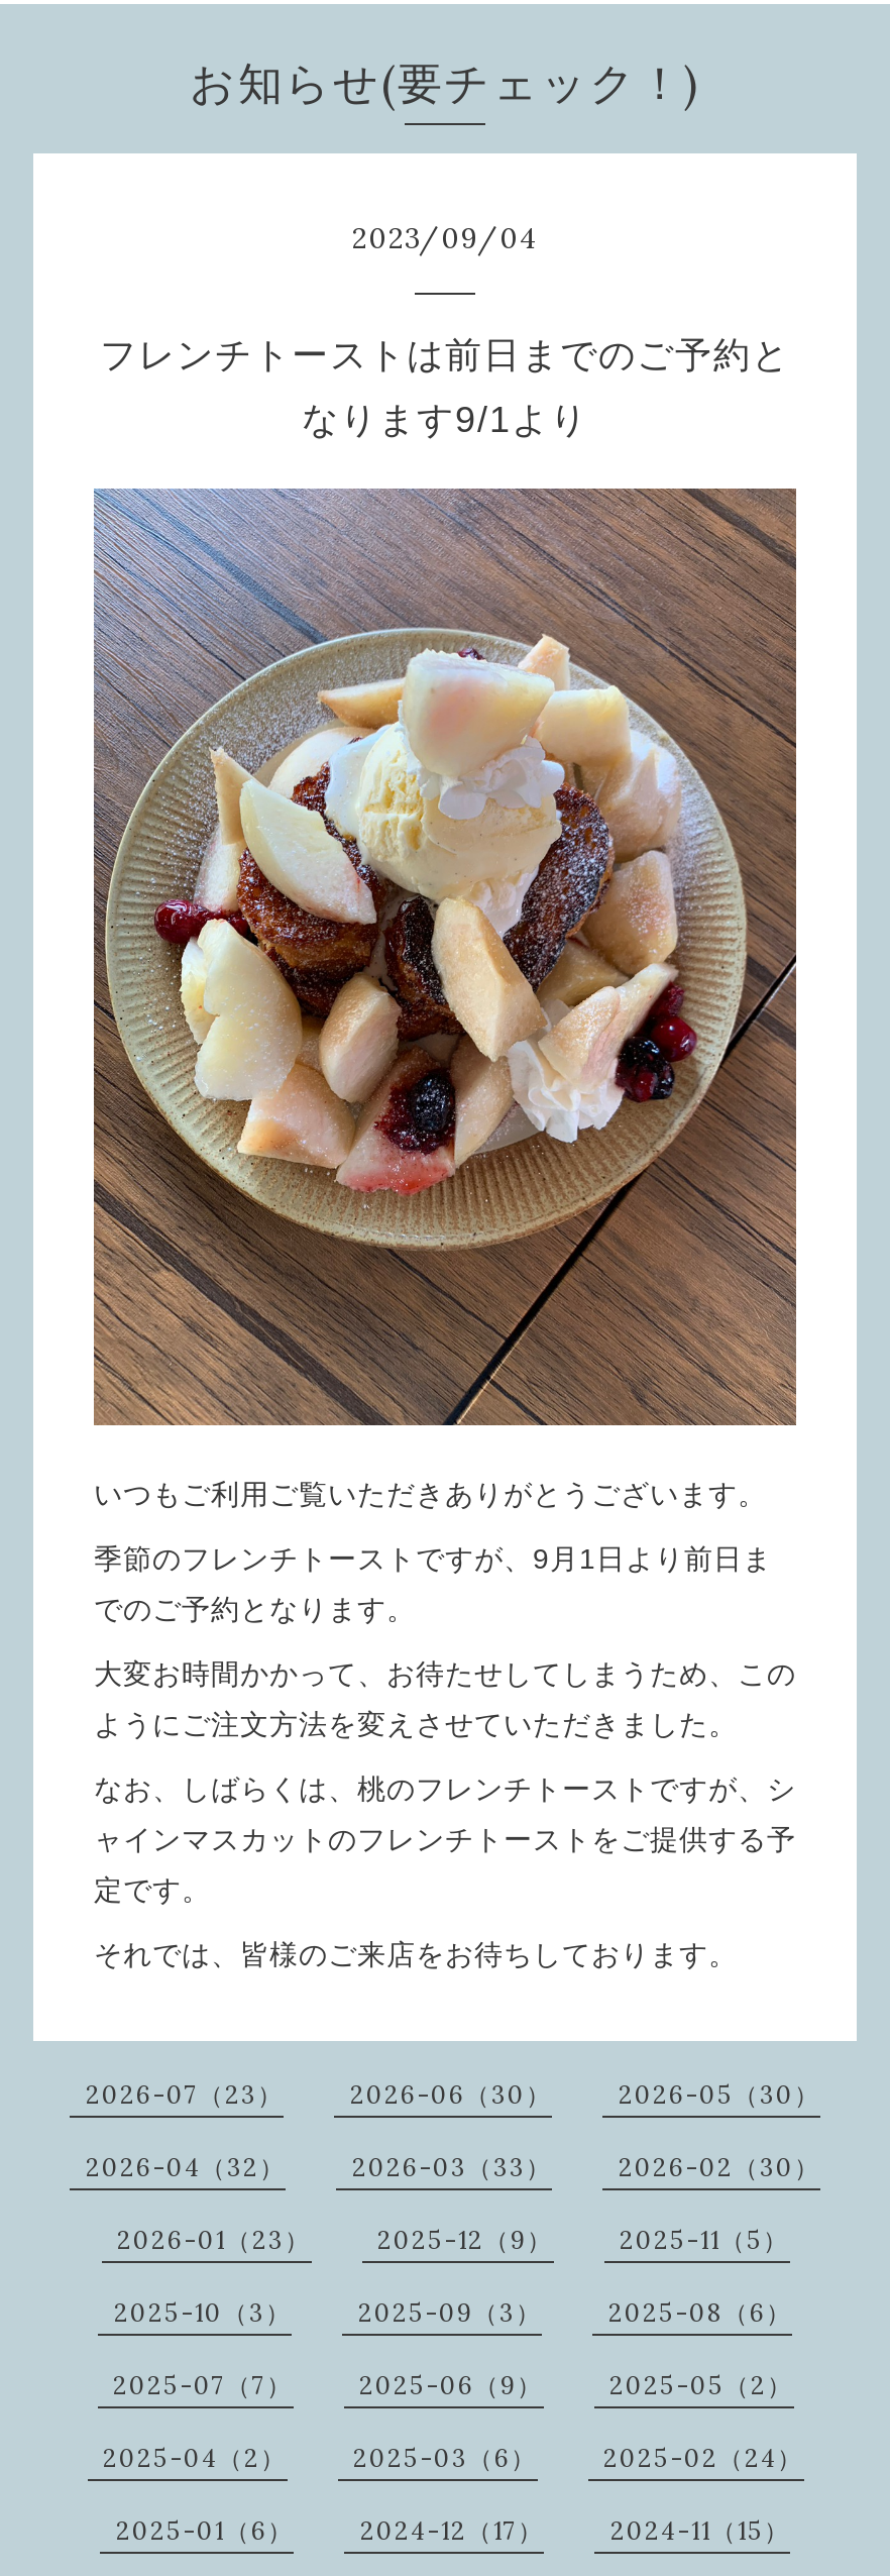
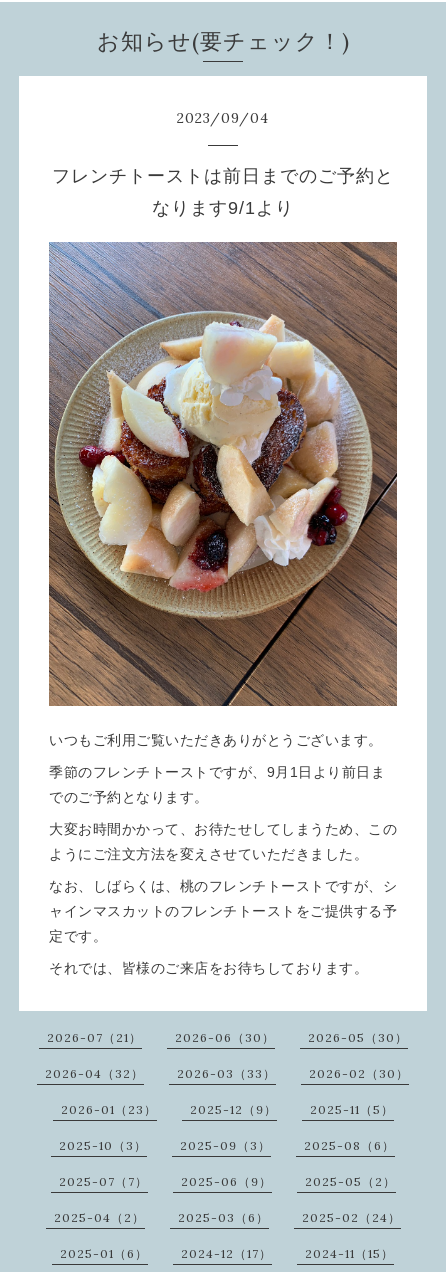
[86,2080,284,2110] 2026-07（23） -> [46,1030,141,1045] 2026-07（21）

